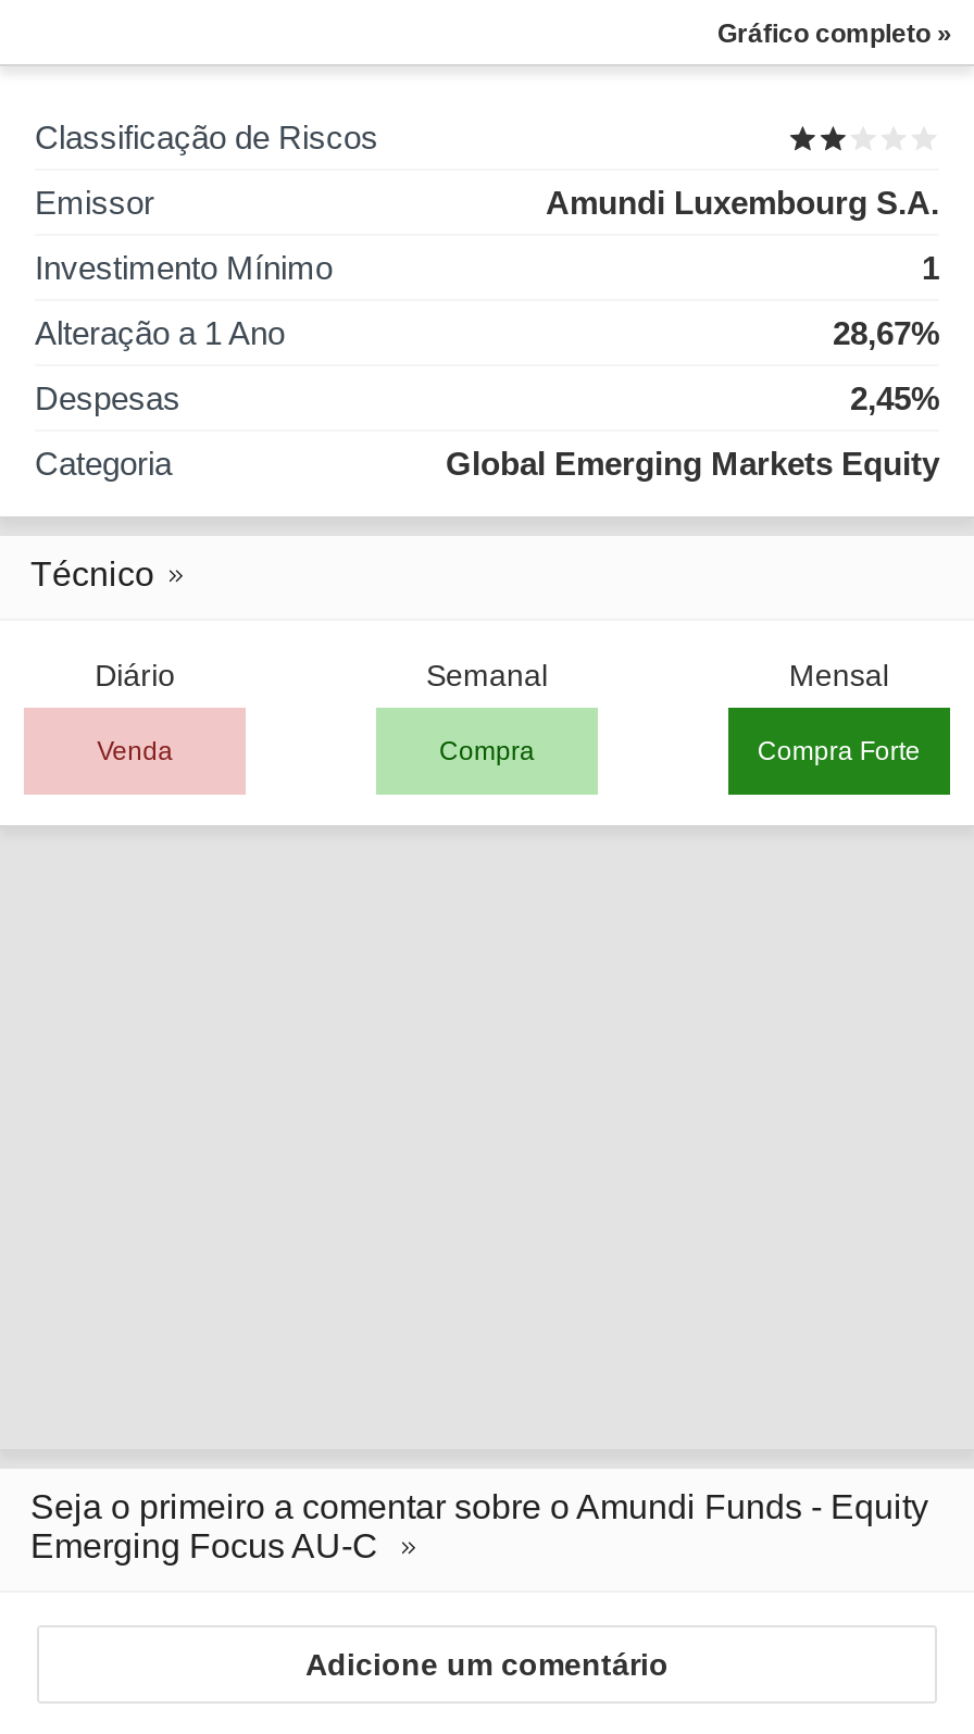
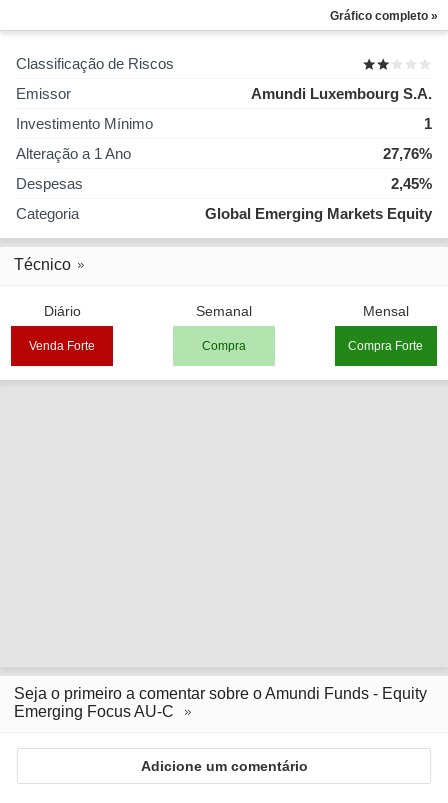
[833,314,939,351] 28,67% -> [383,145,432,162] 27,76%
[97,736,173,767] Venda -> [29,339,95,353] Venda Forte

